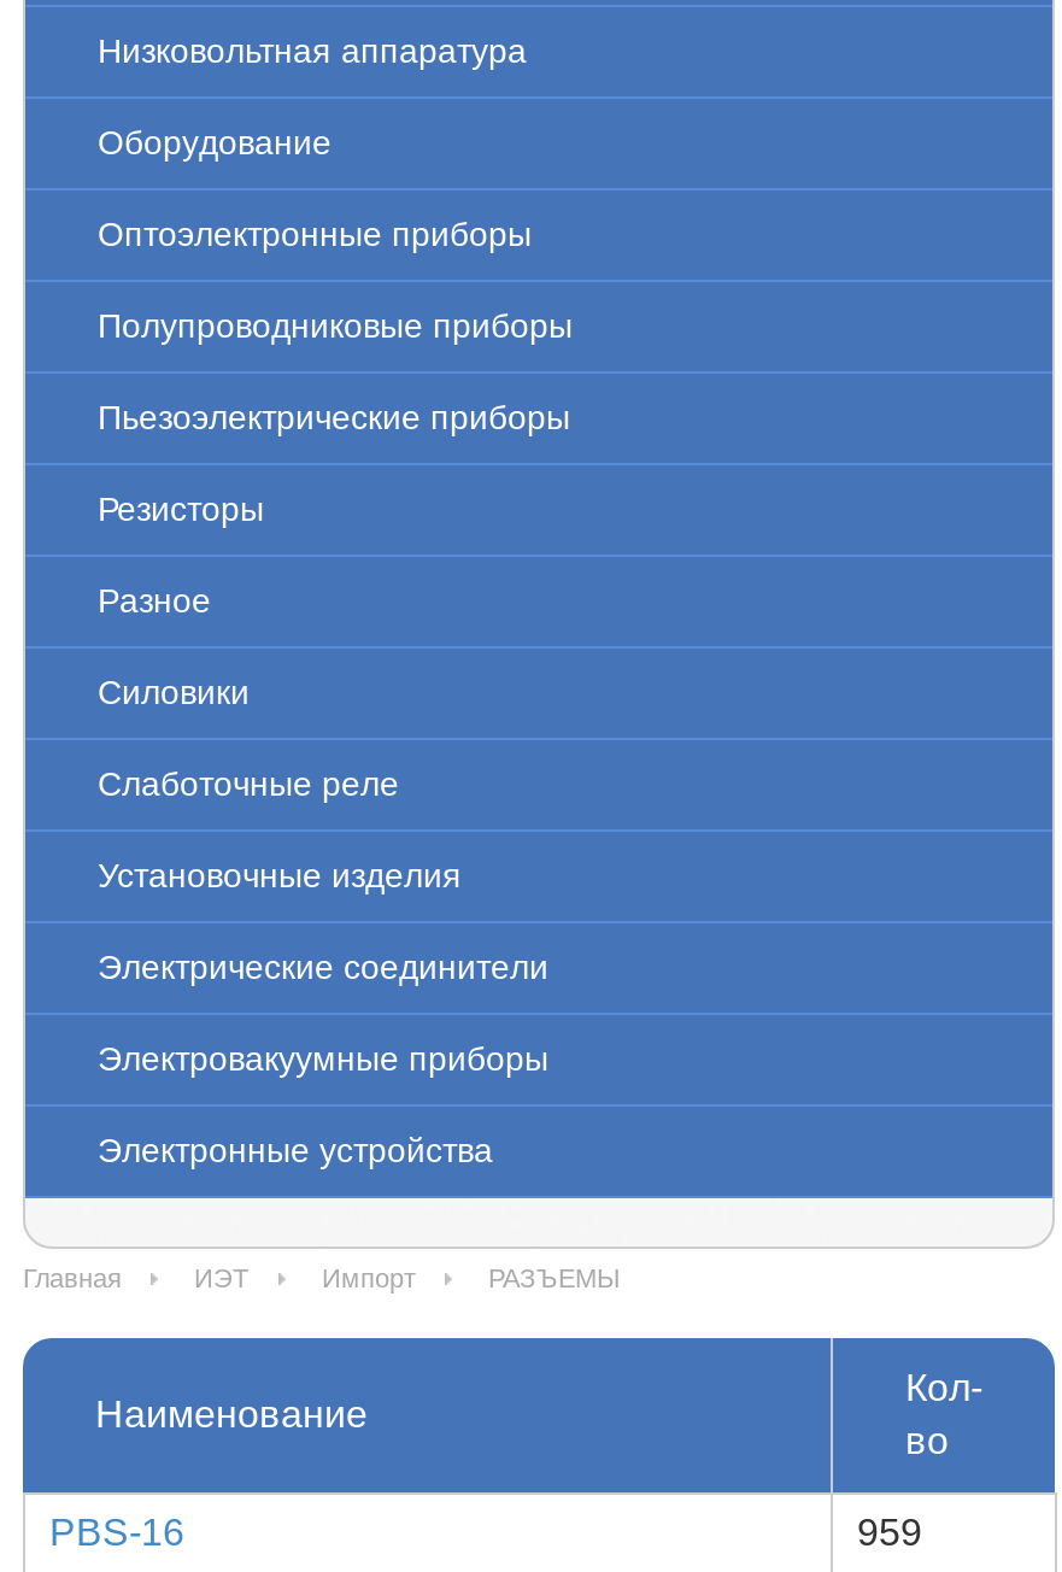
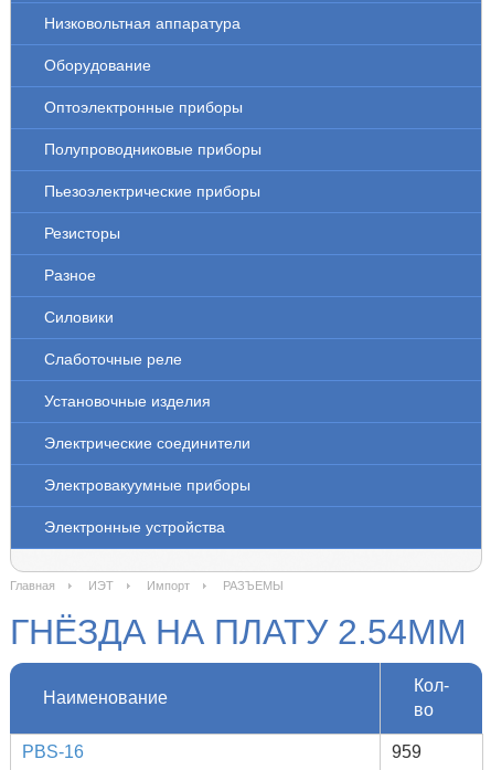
none -> [10,612,467,652] ГНЁЗДА НА ПЛАТУ 2.54ММ

